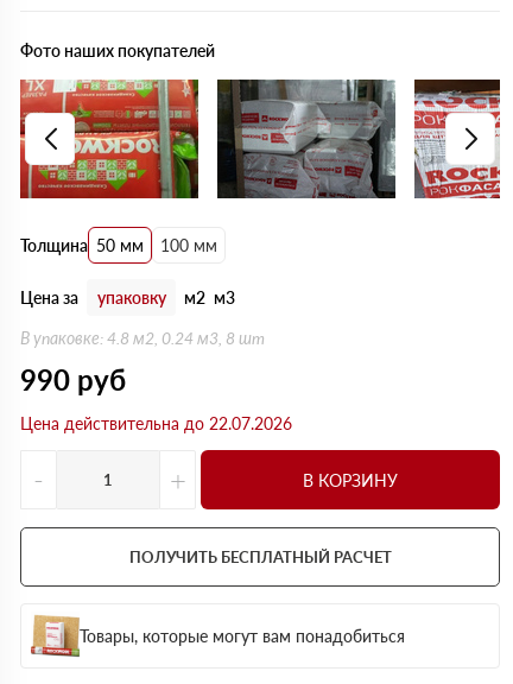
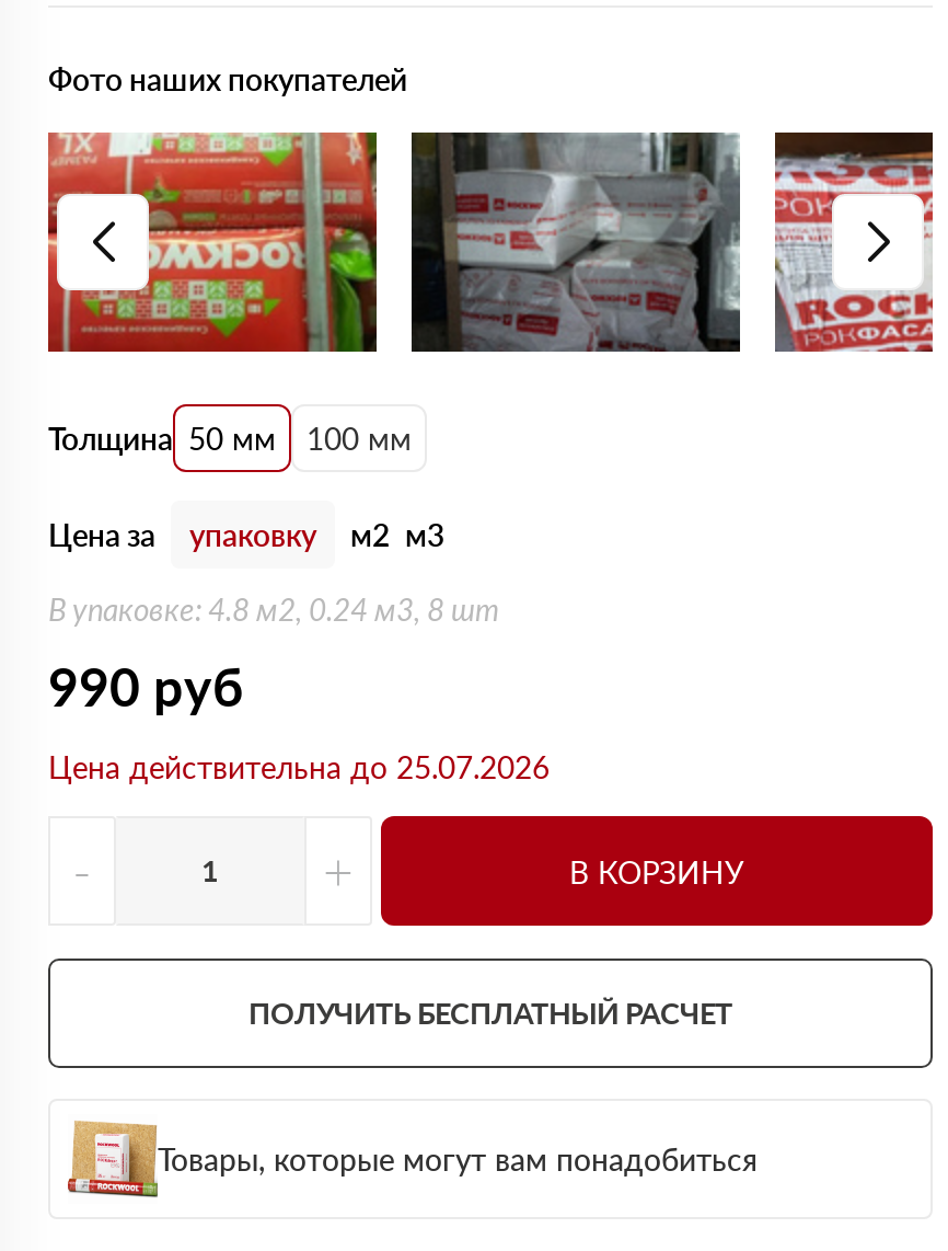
[20,413,292,433] Цена действительна до 22.07.2026 -> [48,748,550,785] Цена действительна до 25.07.2026

